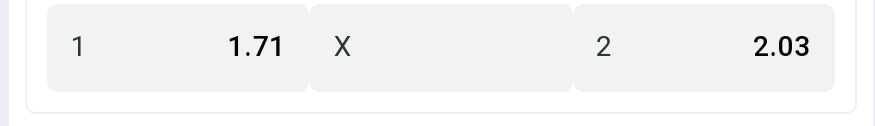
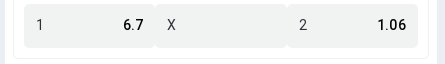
[228,30,352,62] 1.71 X -> [123,17,177,33] 6.7 X
[753,30,811,62] 2.03 -> [377,17,406,33] 1.06

